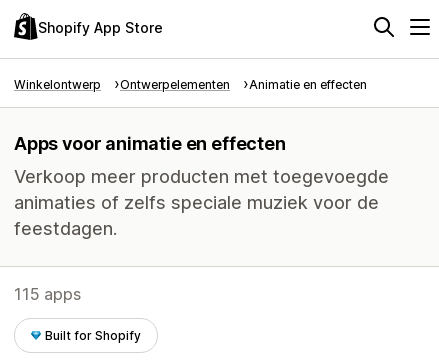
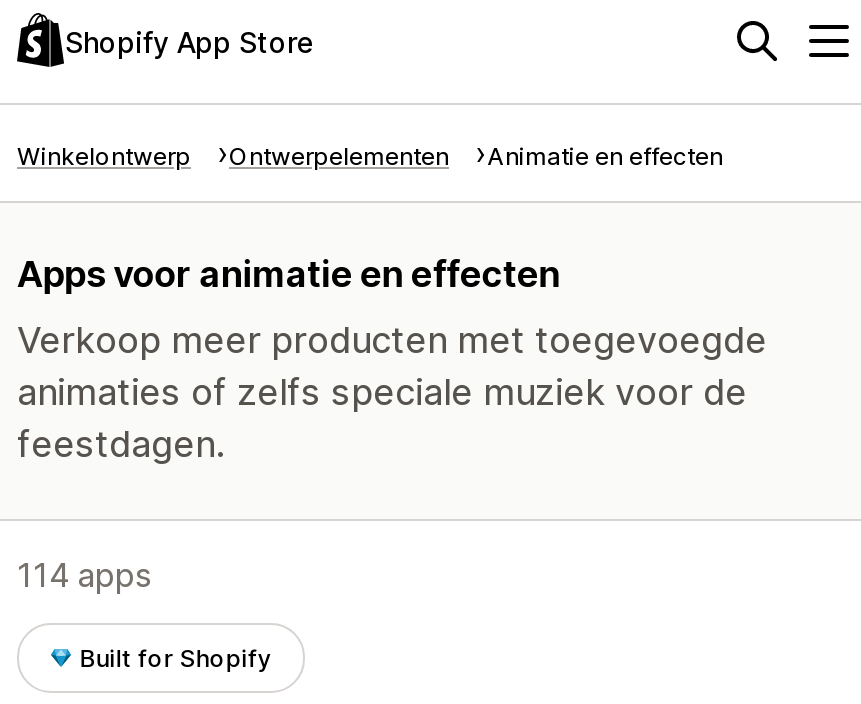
[14,284,81,304] 115 apps -> [17,555,151,595] 114 apps

